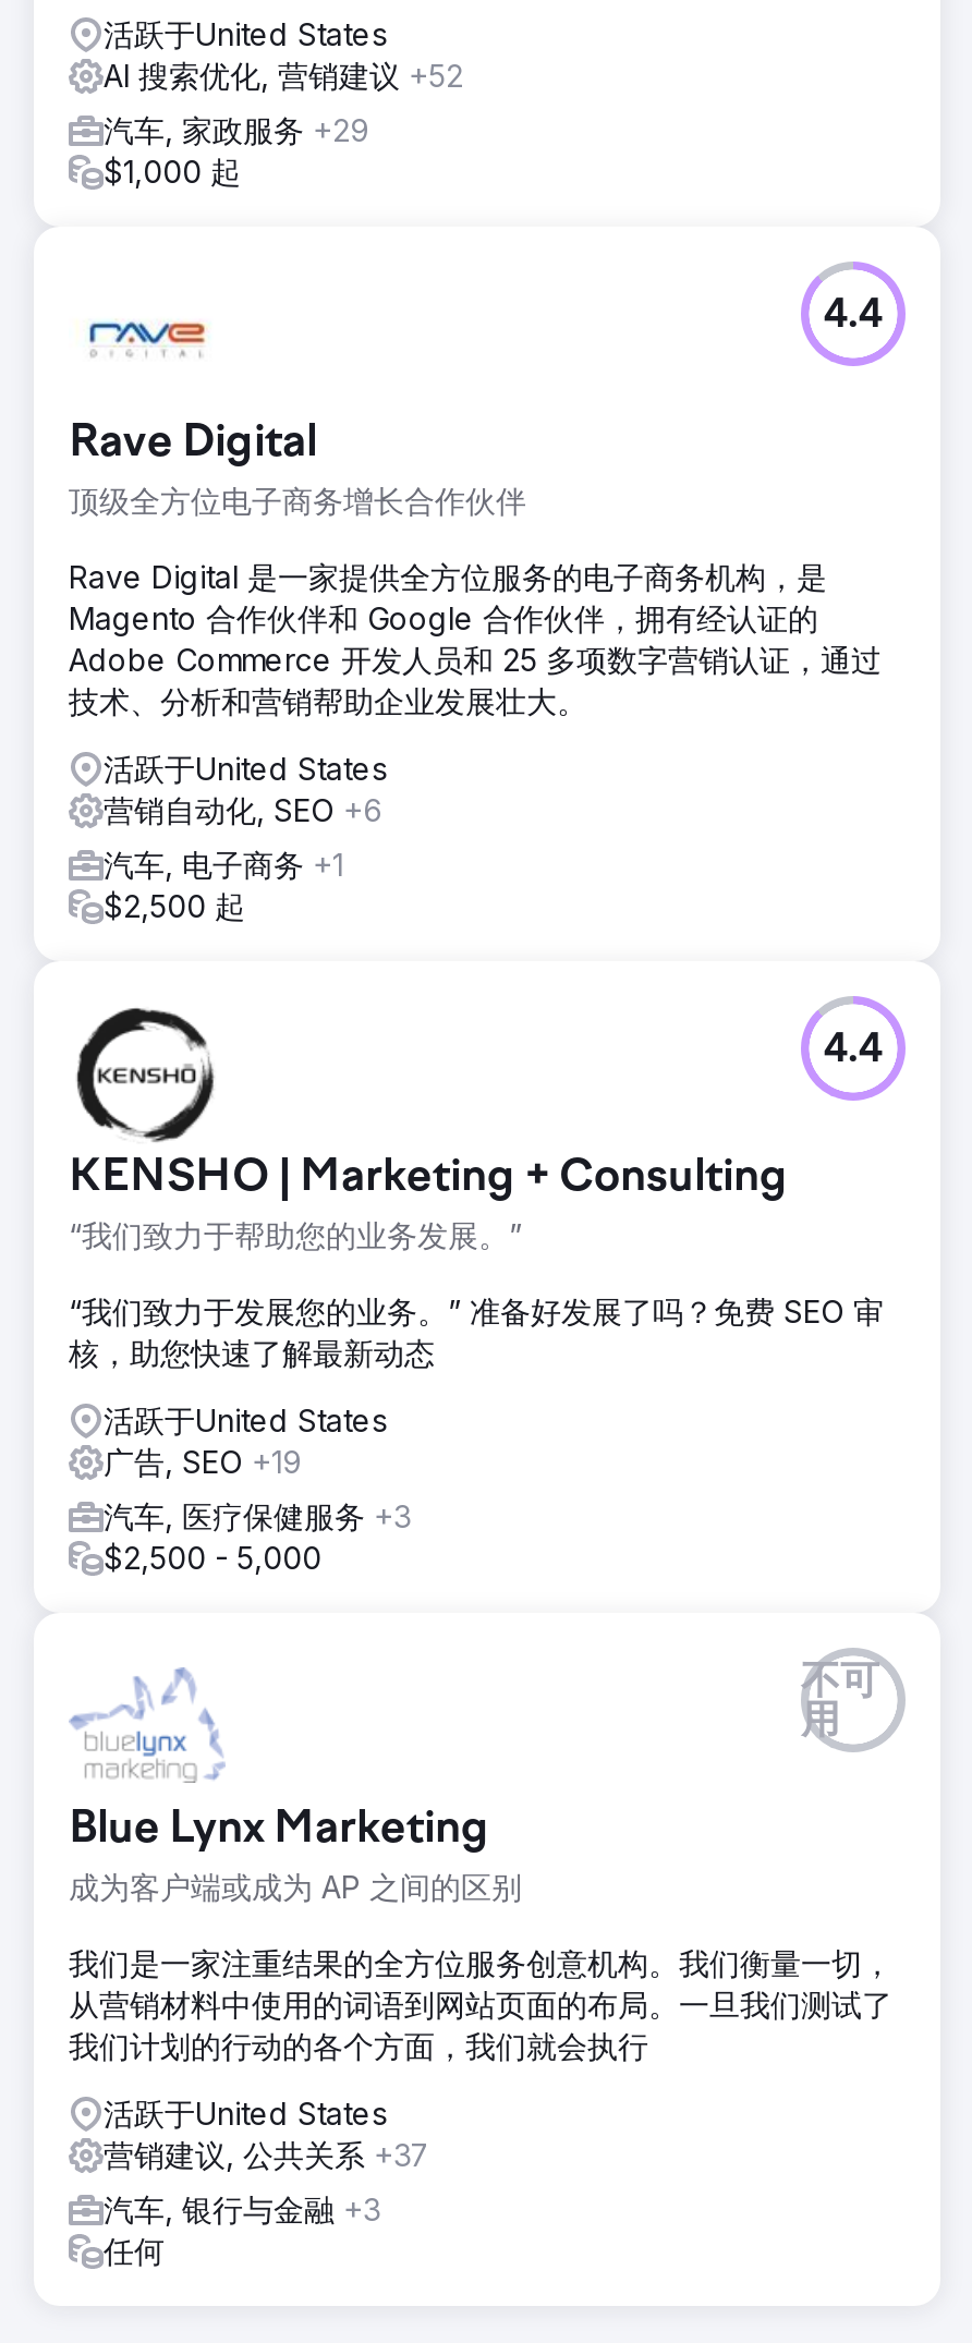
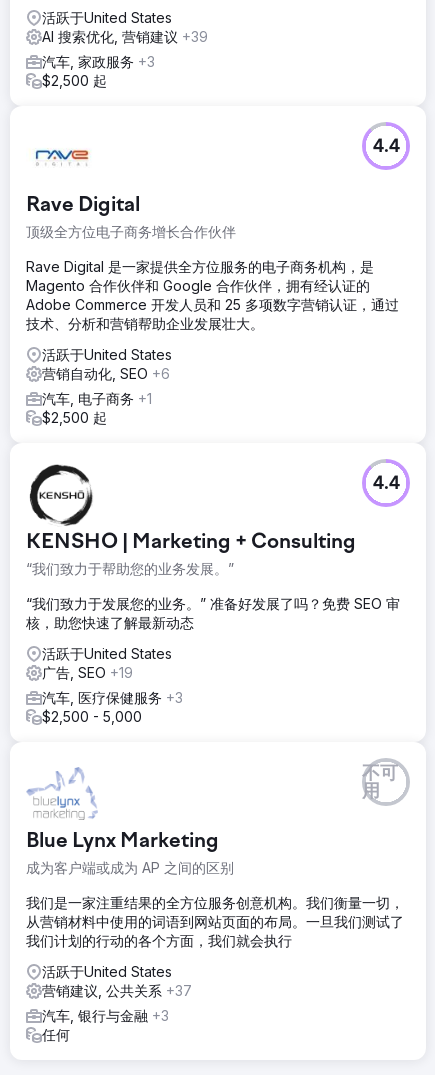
[104,56,463,93] AI 搜索优化, 营销建议+52 -> [42,28,208,45] AI 搜索优化, 营销建议+39
[104,110,369,147] 汽车, 家政服务+29 -> [42,53,155,70] 汽车, 家政服务+3
[104,152,241,189] $1,000 起 -> [42,72,107,89] $2,500 起

